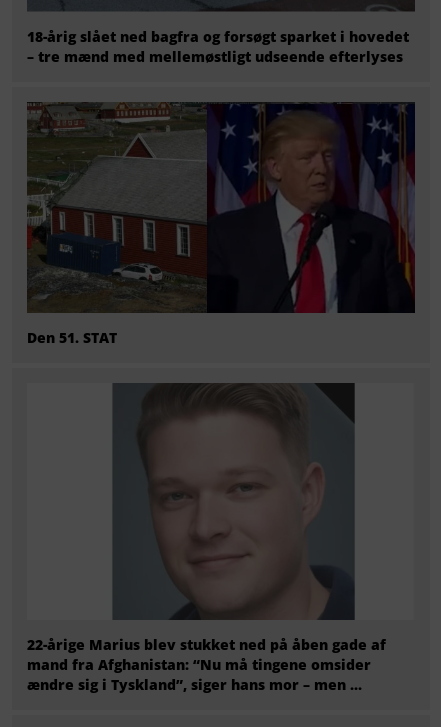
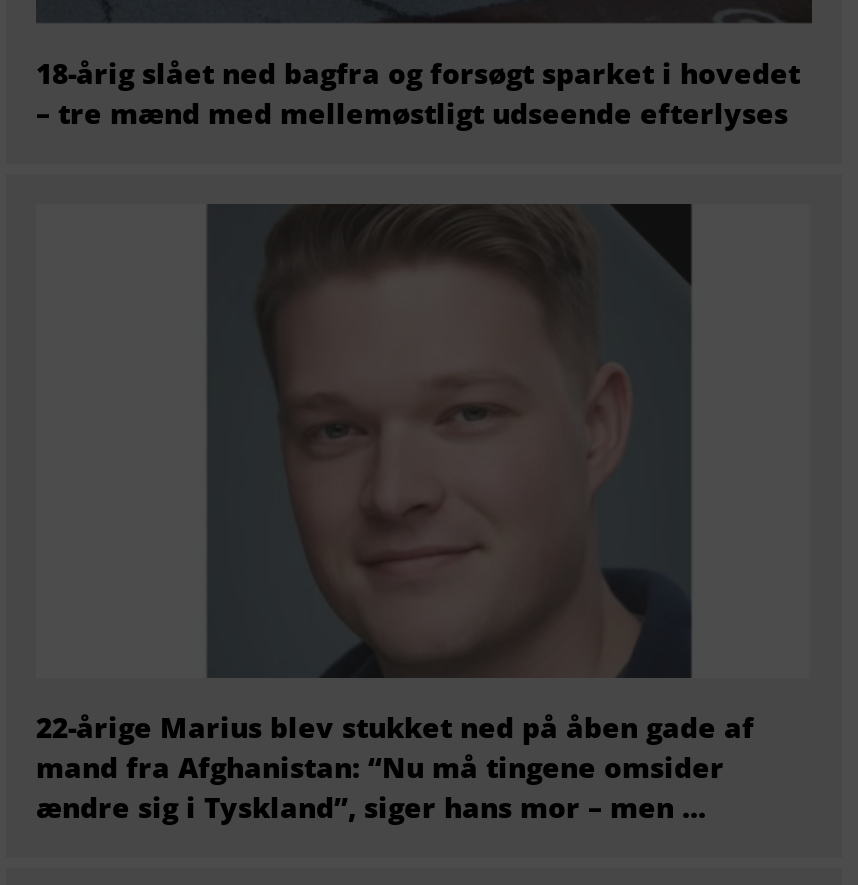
[26,101,416,347] [image] | Den 51. STAT -> none

